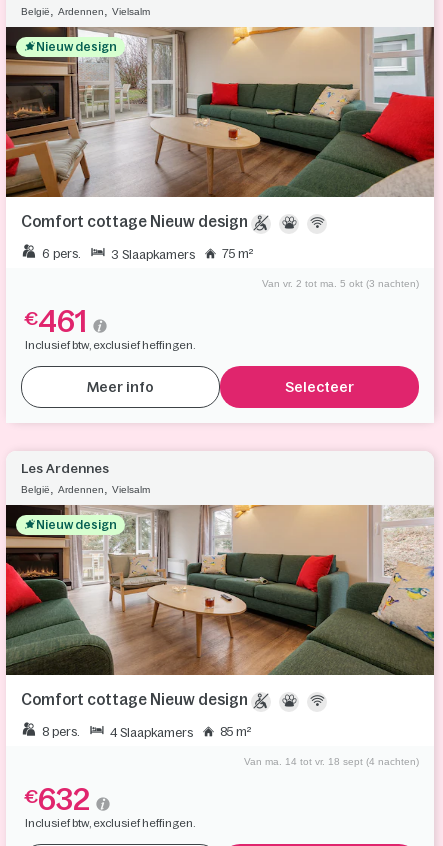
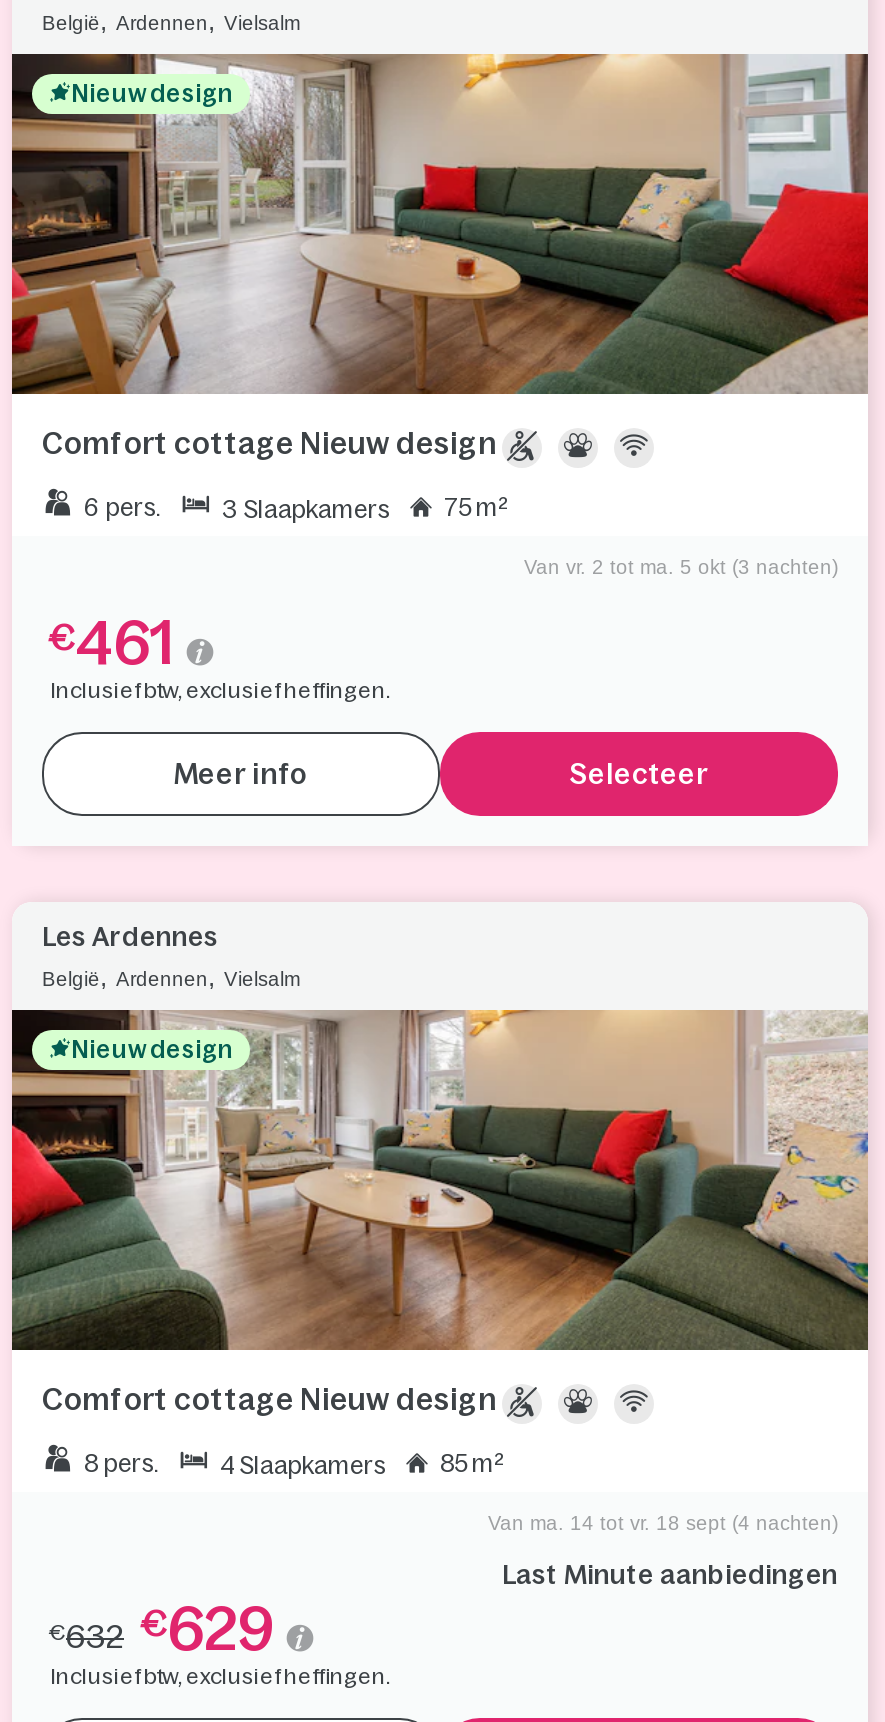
none -> [502,1561,838,1591] Last Minute aanbiedingen
[24,783,90,816] €632 -> [48,1597,274,1663] €632 €629

